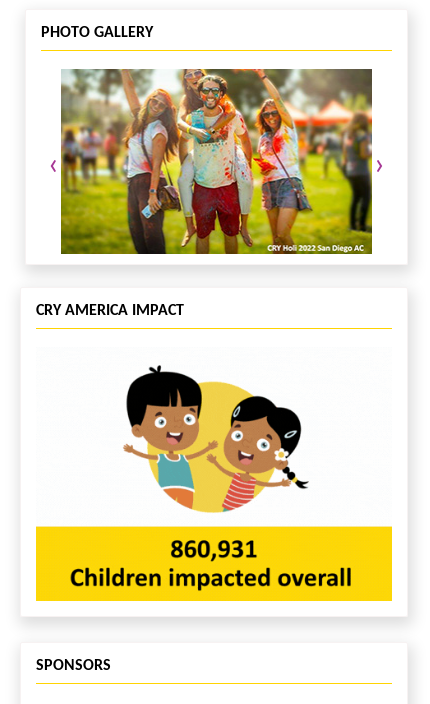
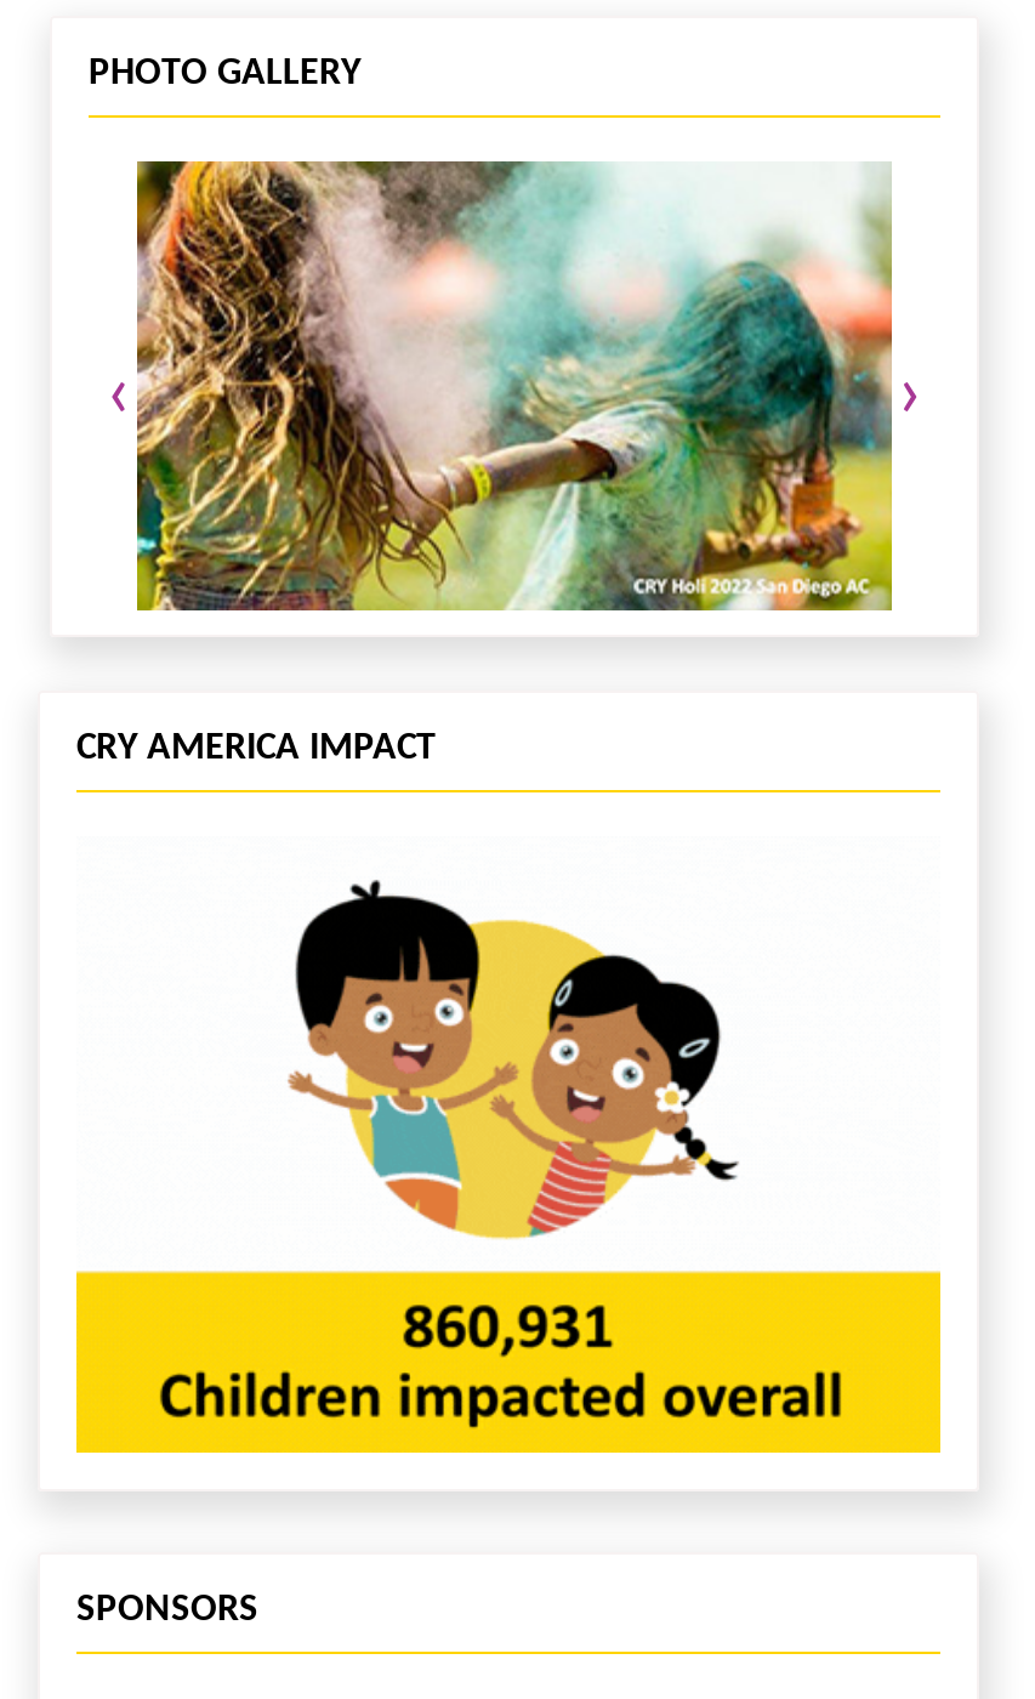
[60,68,373,255] [image] -> [135,159,894,613] [image]

